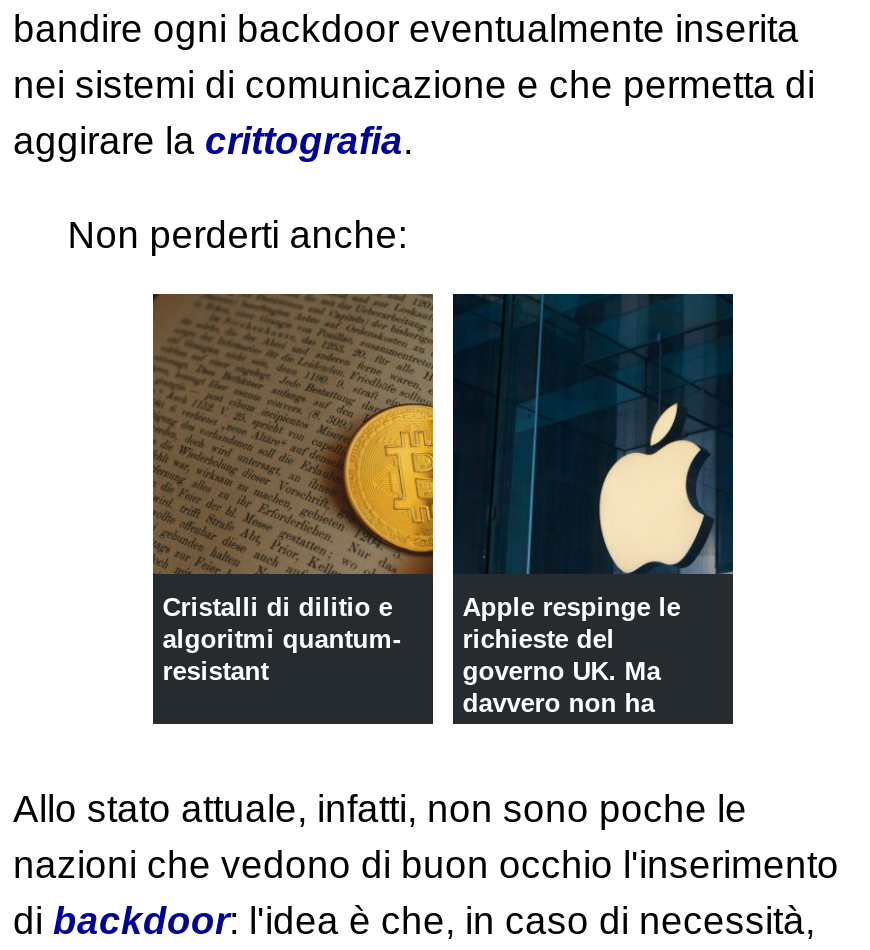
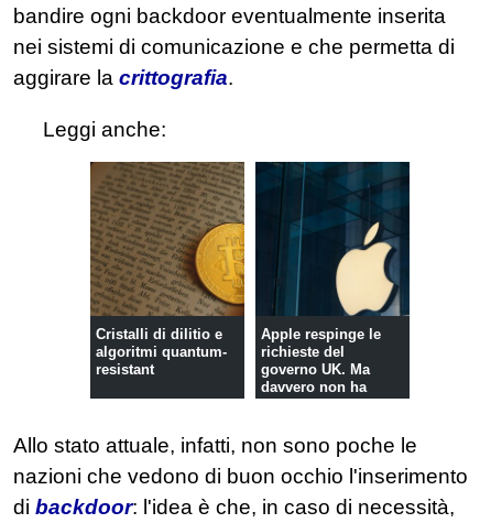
[67,213,407,255] Non perderti anche: -> [43,117,166,141] Leggi anche:

